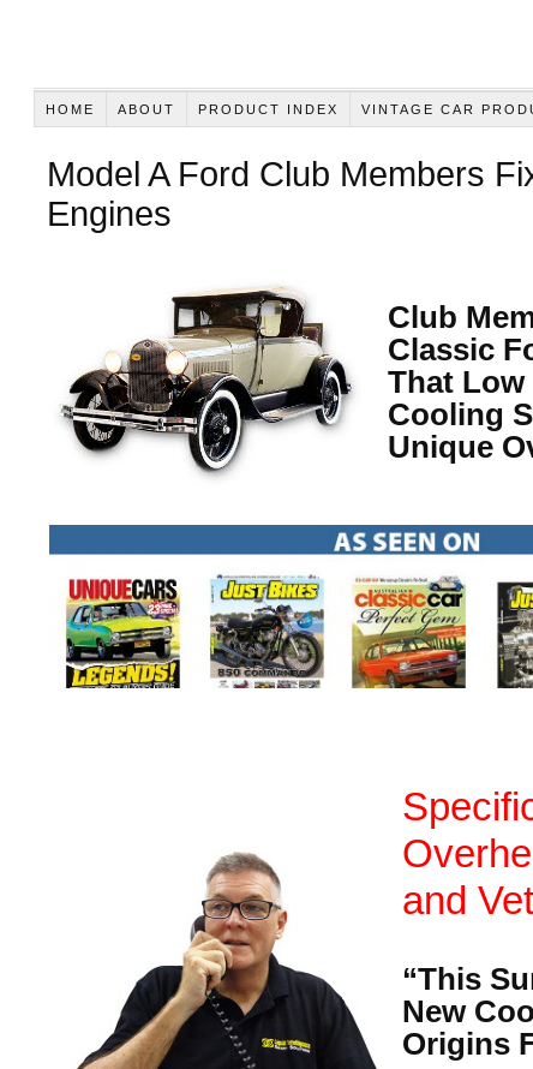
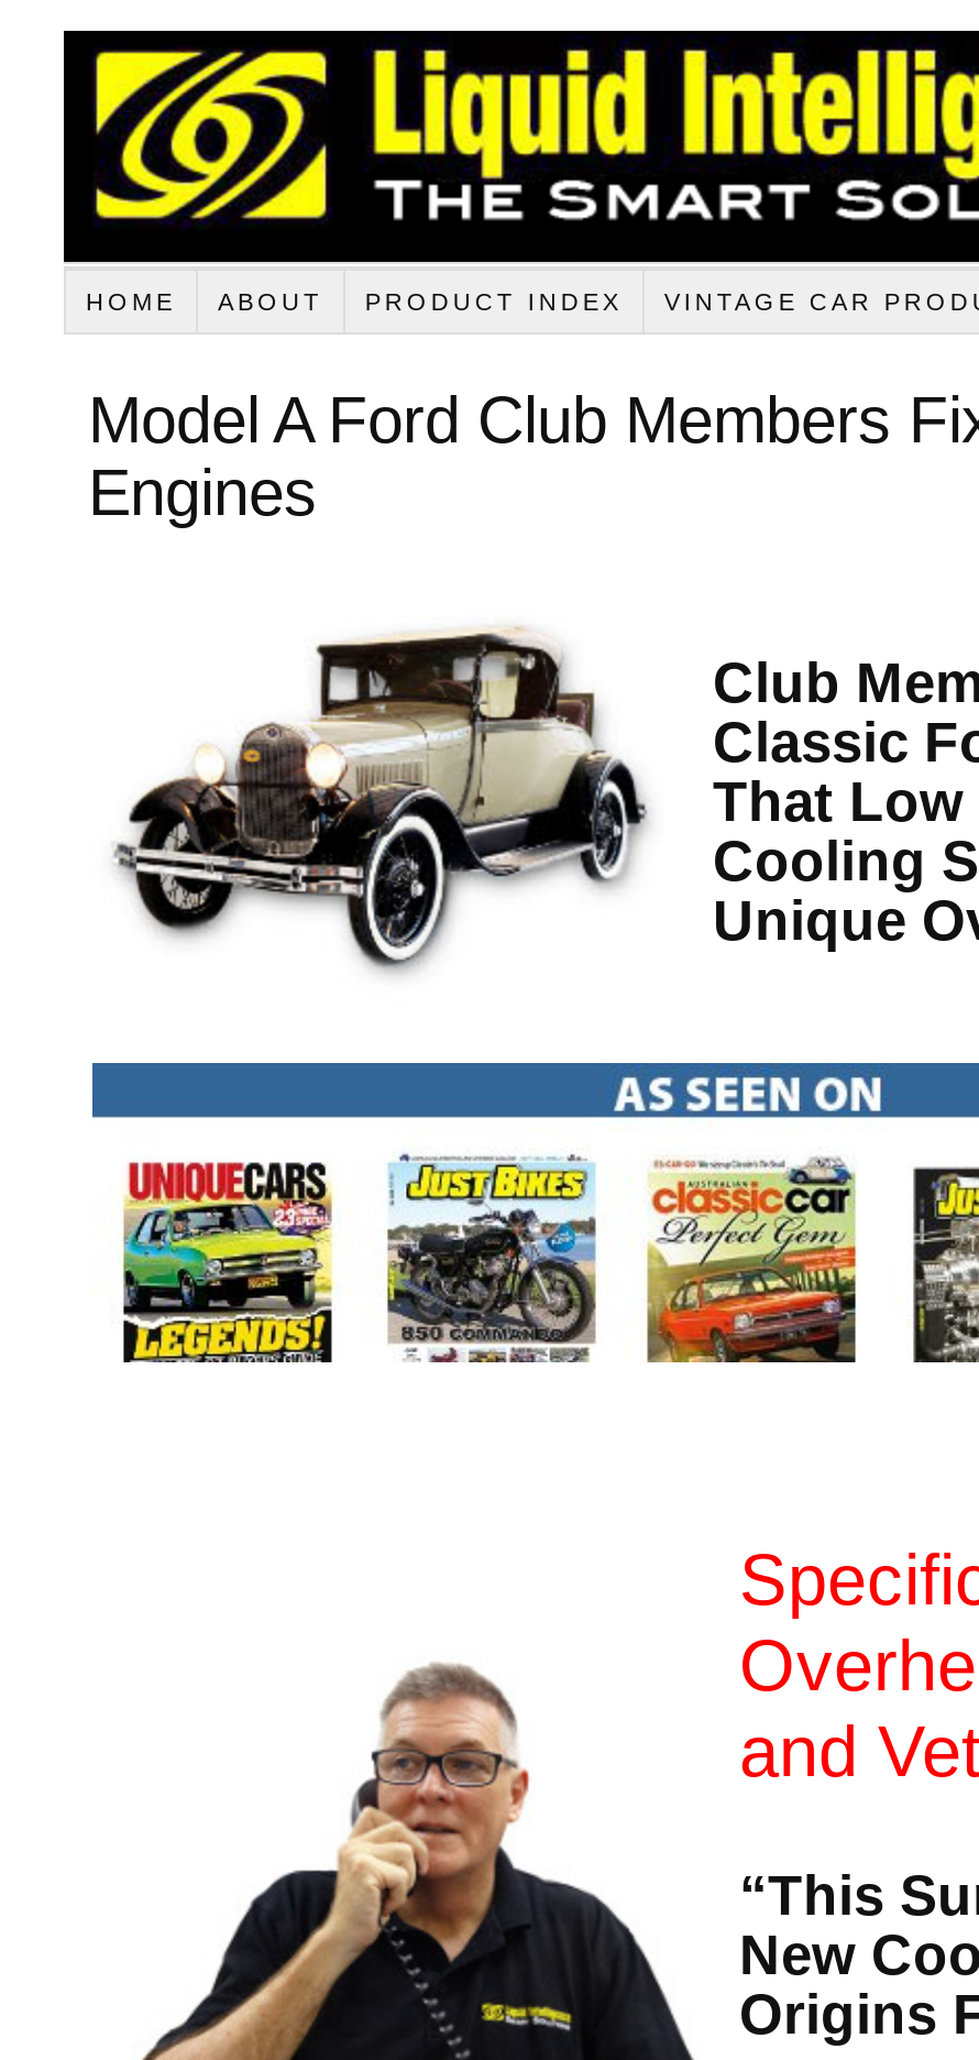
none -> [62,29,972,264] [image]

